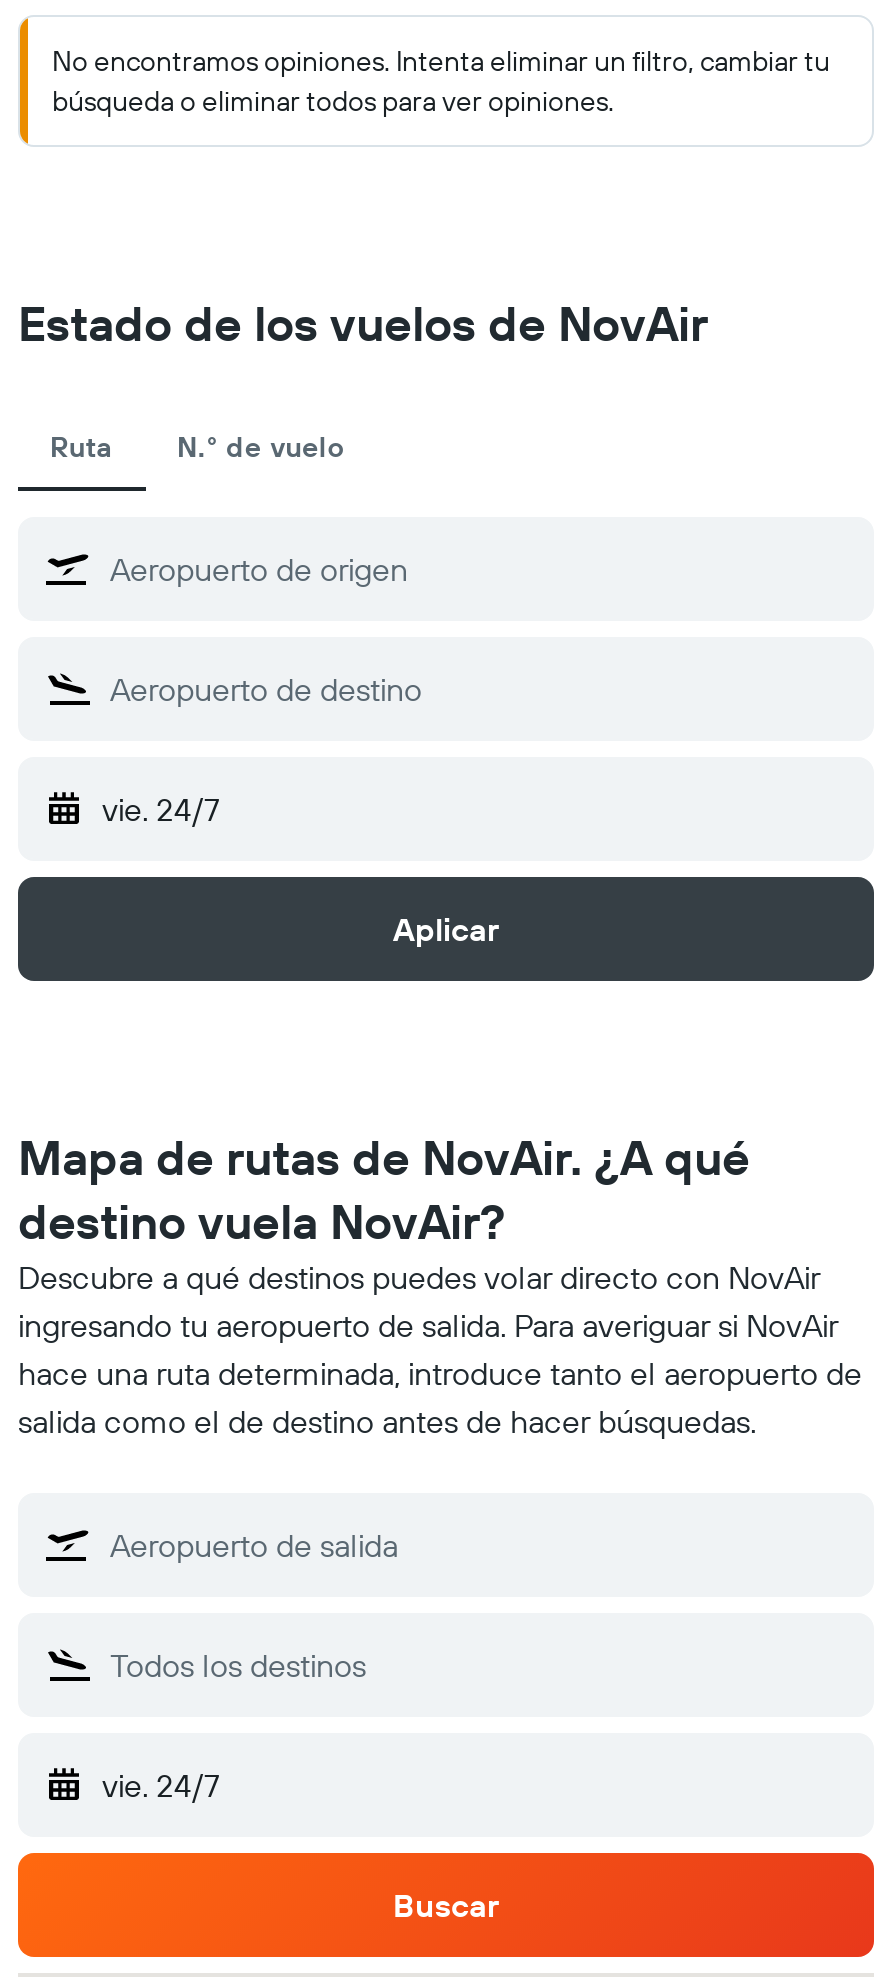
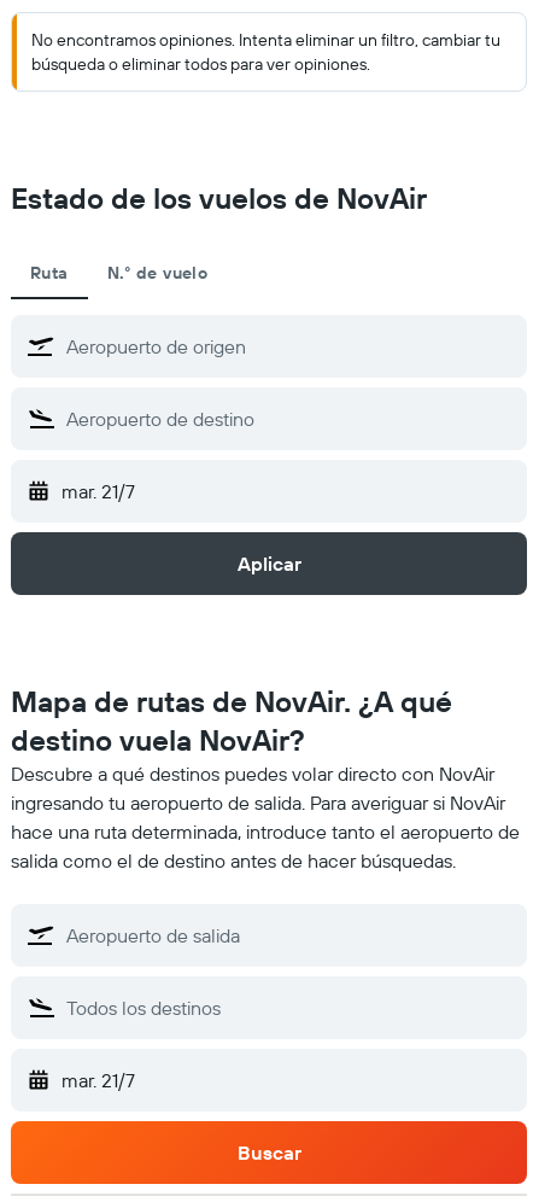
[102,789,220,829] vie. 24/7 -> [61,479,135,503] mar. 21/7
[102,1765,220,1805] vie. 24/7 -> [61,1068,135,1092] mar. 21/7

